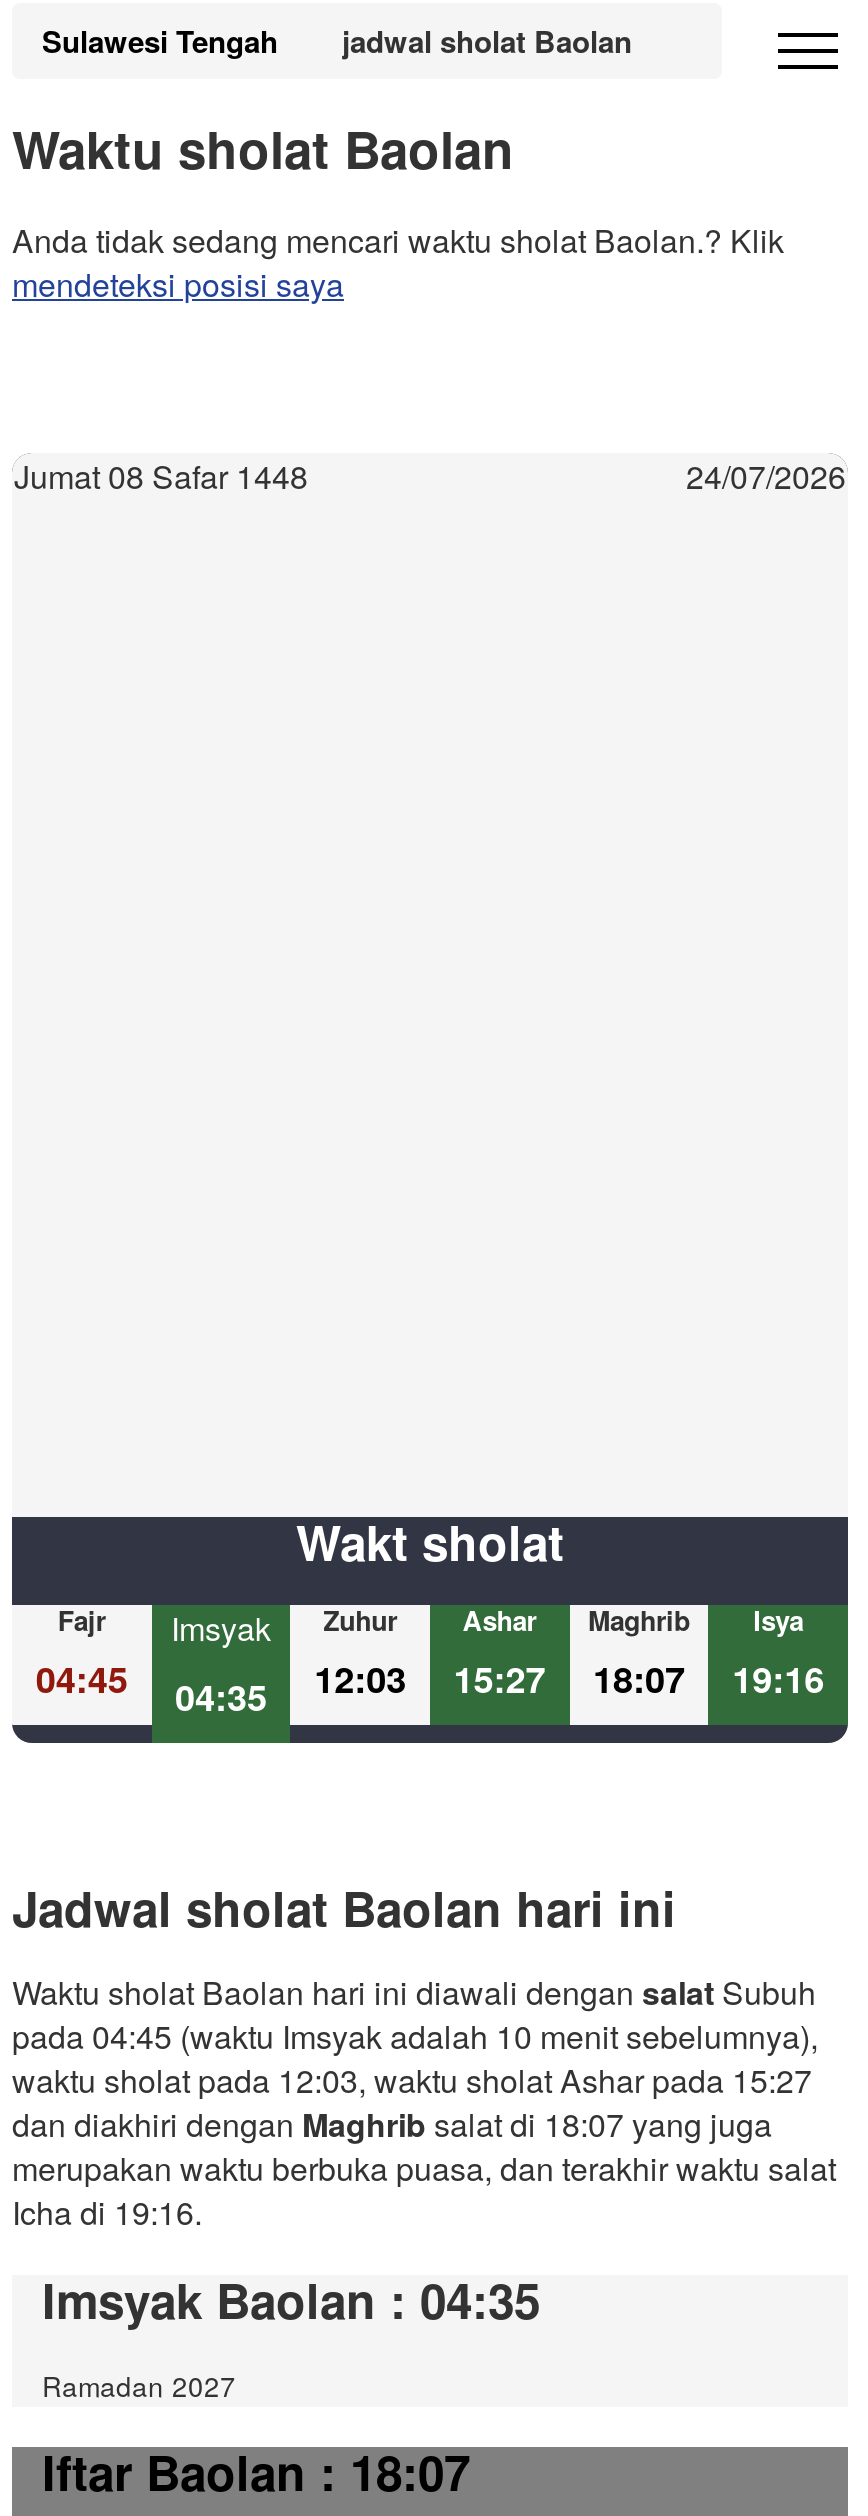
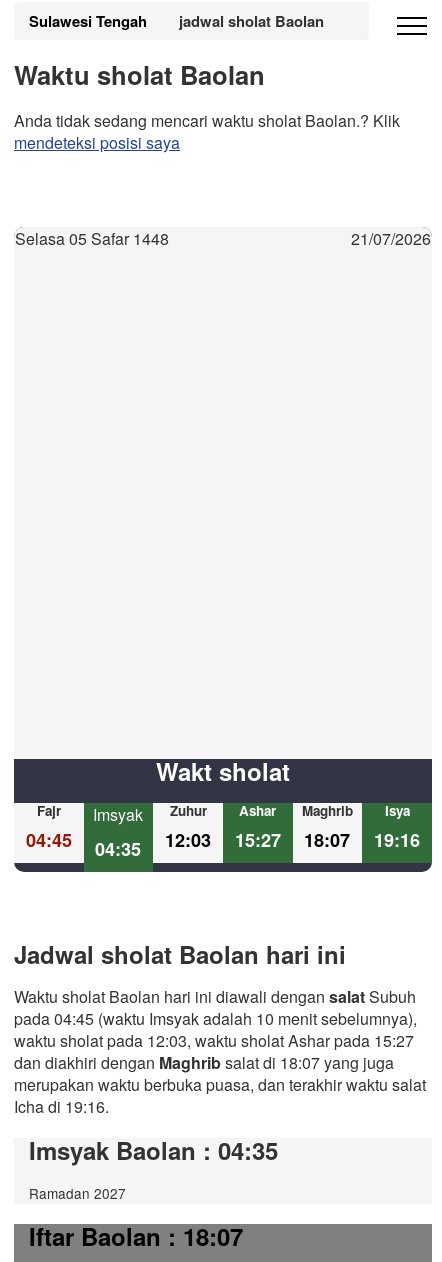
[14,453,308,499] Jumat 08 Safar 1448 -> [15,227,169,250] Selasa 05 Safar 1448
[686,453,846,499] 24/07/2026 -> [351,227,431,250] 21/07/2026

